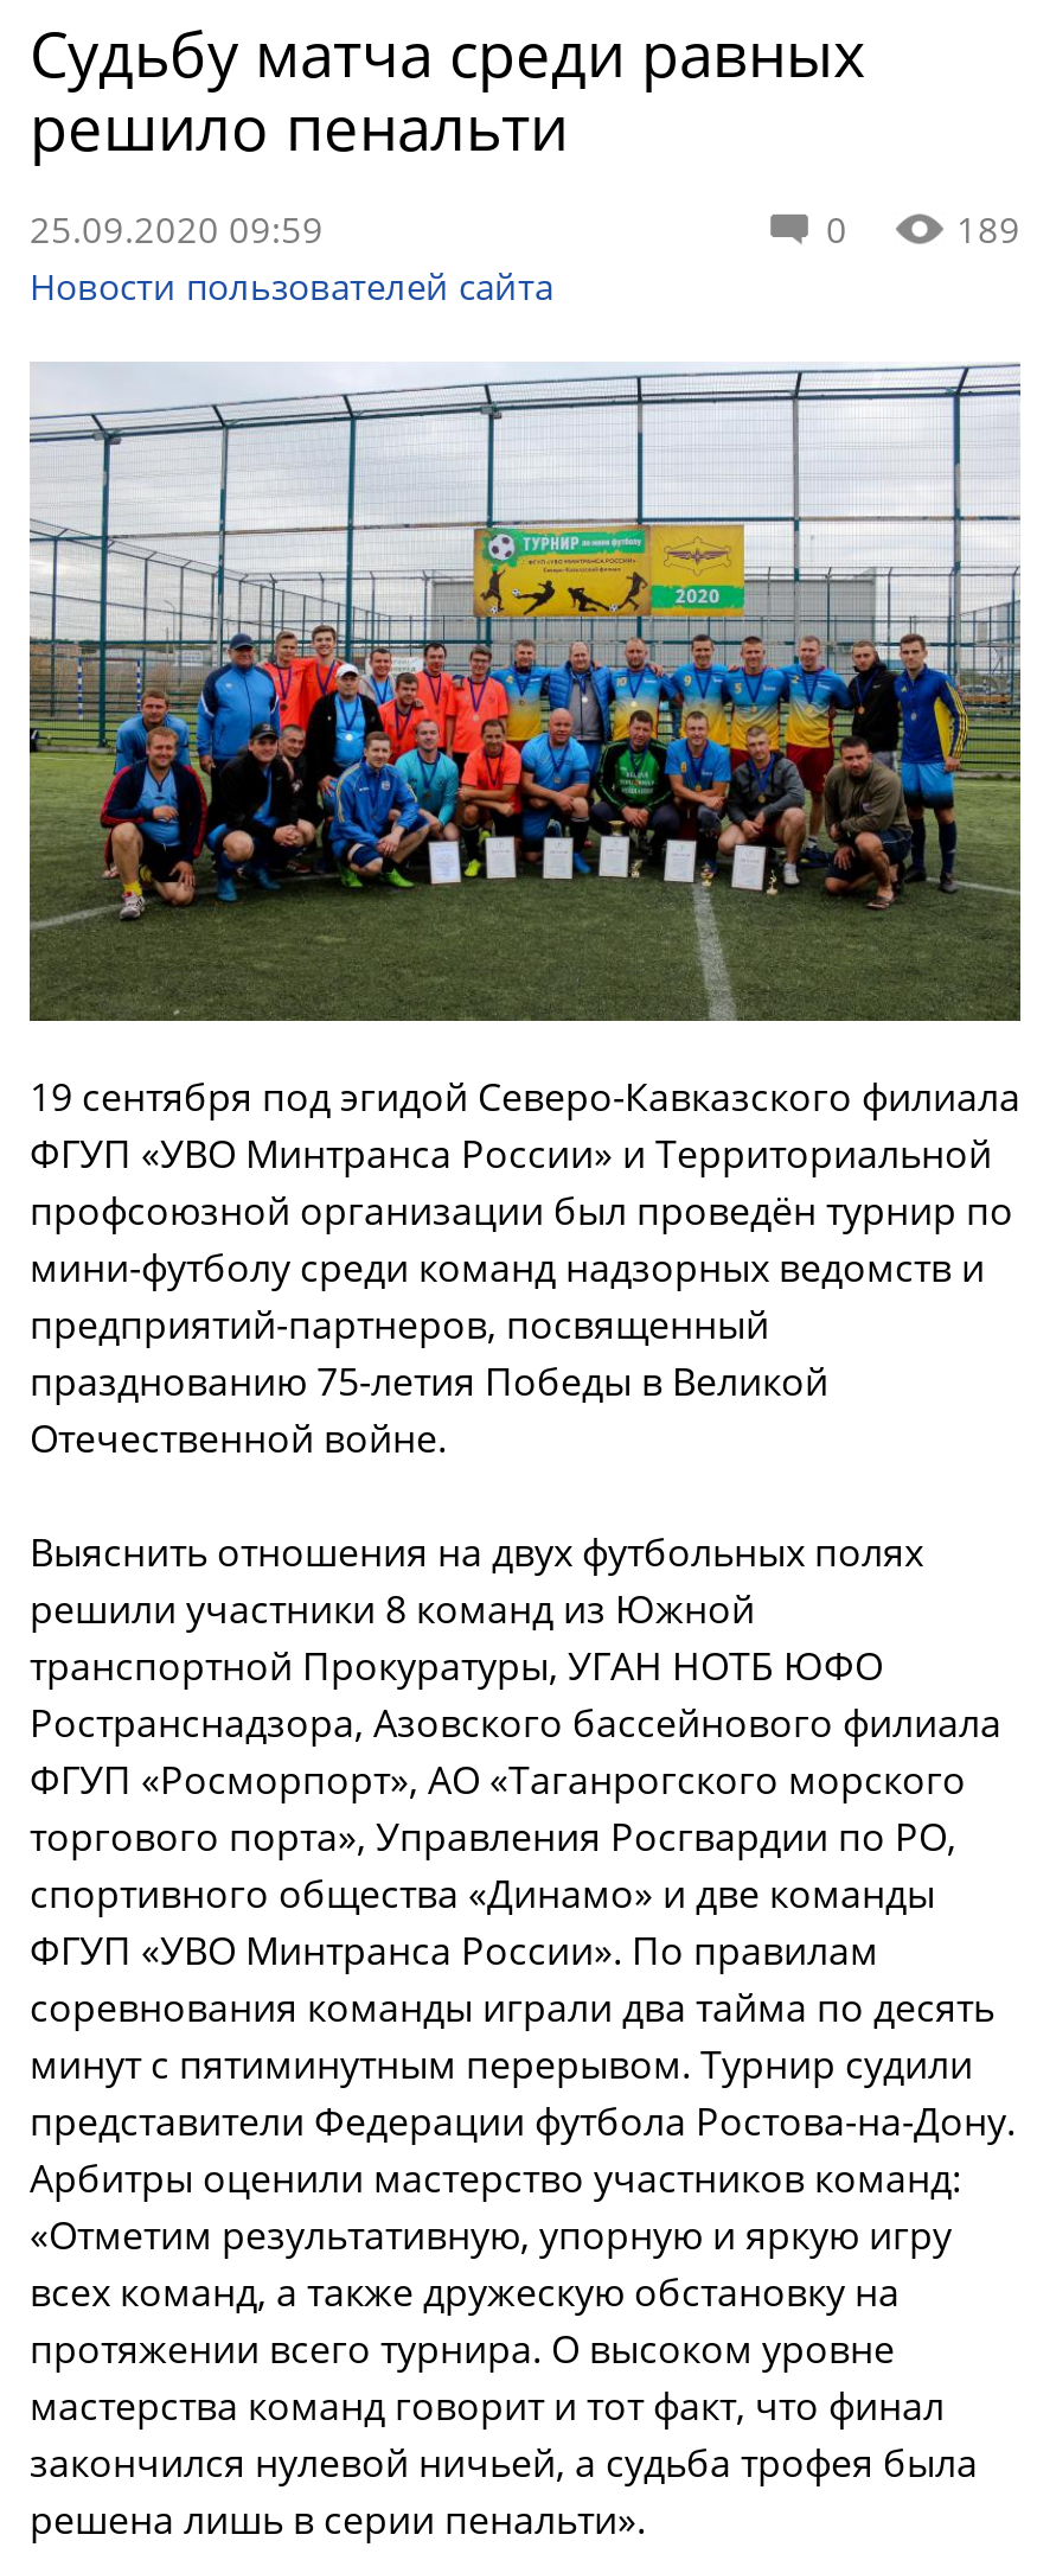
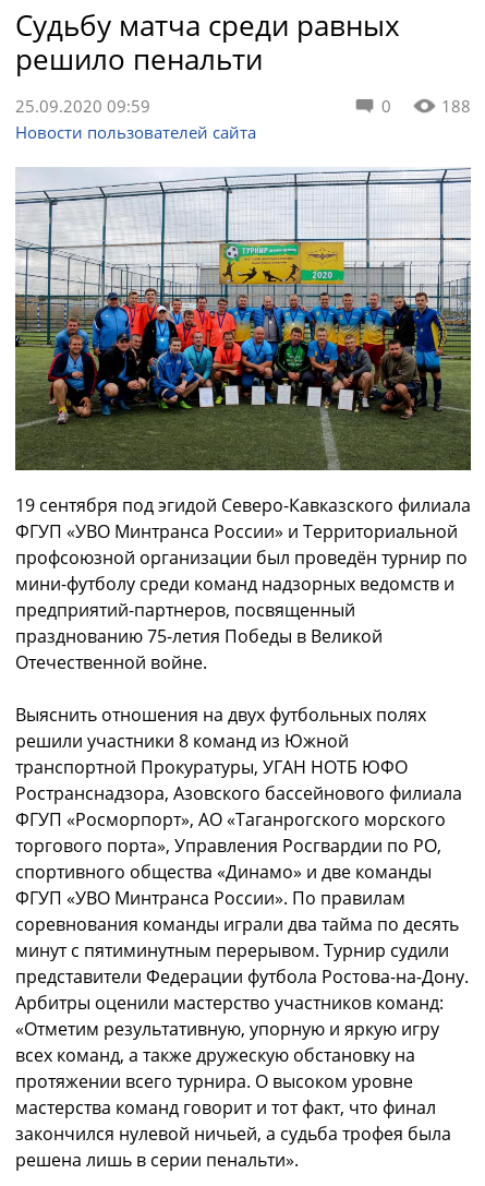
[956,205,1020,253] 189 -> [441,95,471,117] 188

